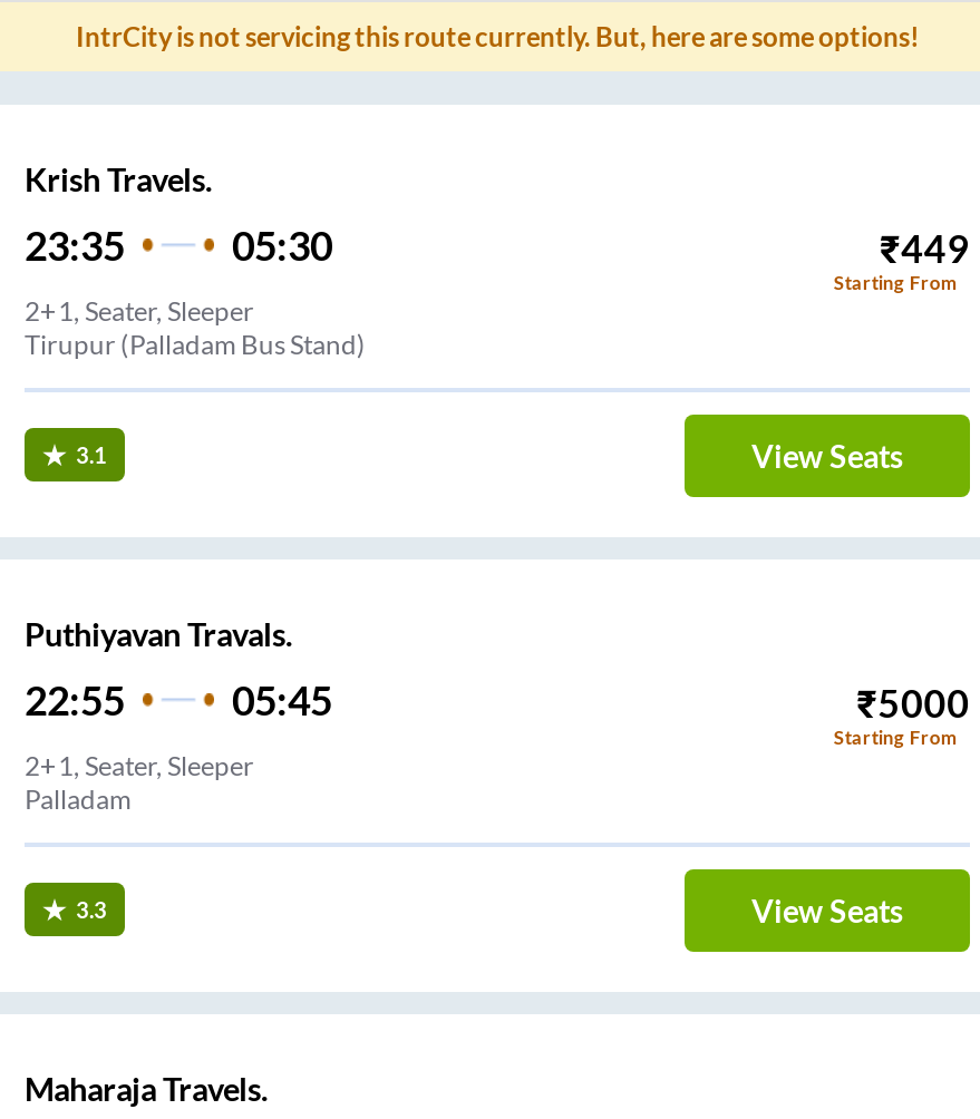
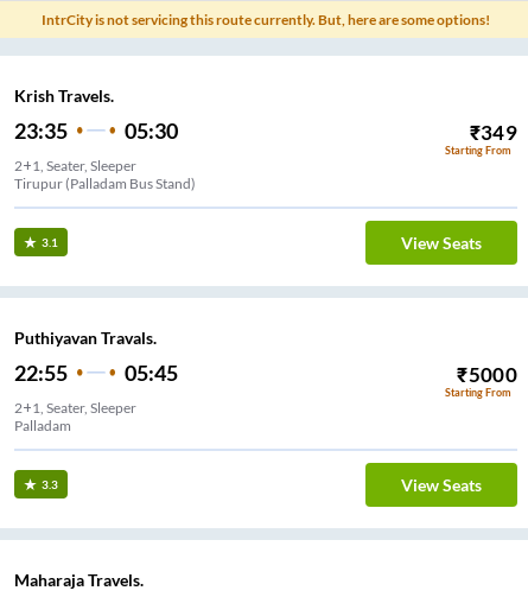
[880,225,970,272] ₹449 -> [469,120,517,145] ₹349

